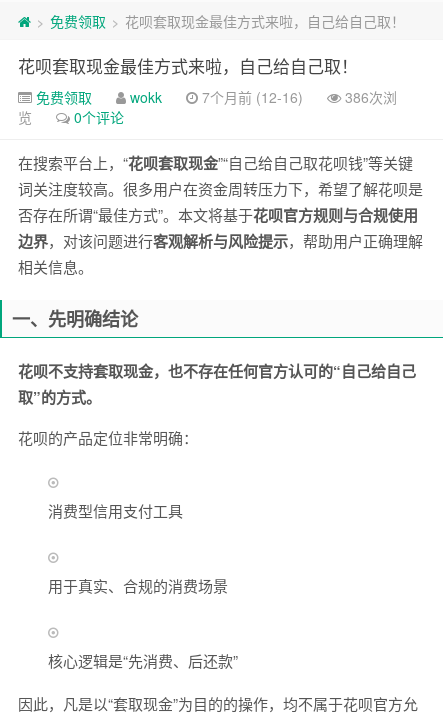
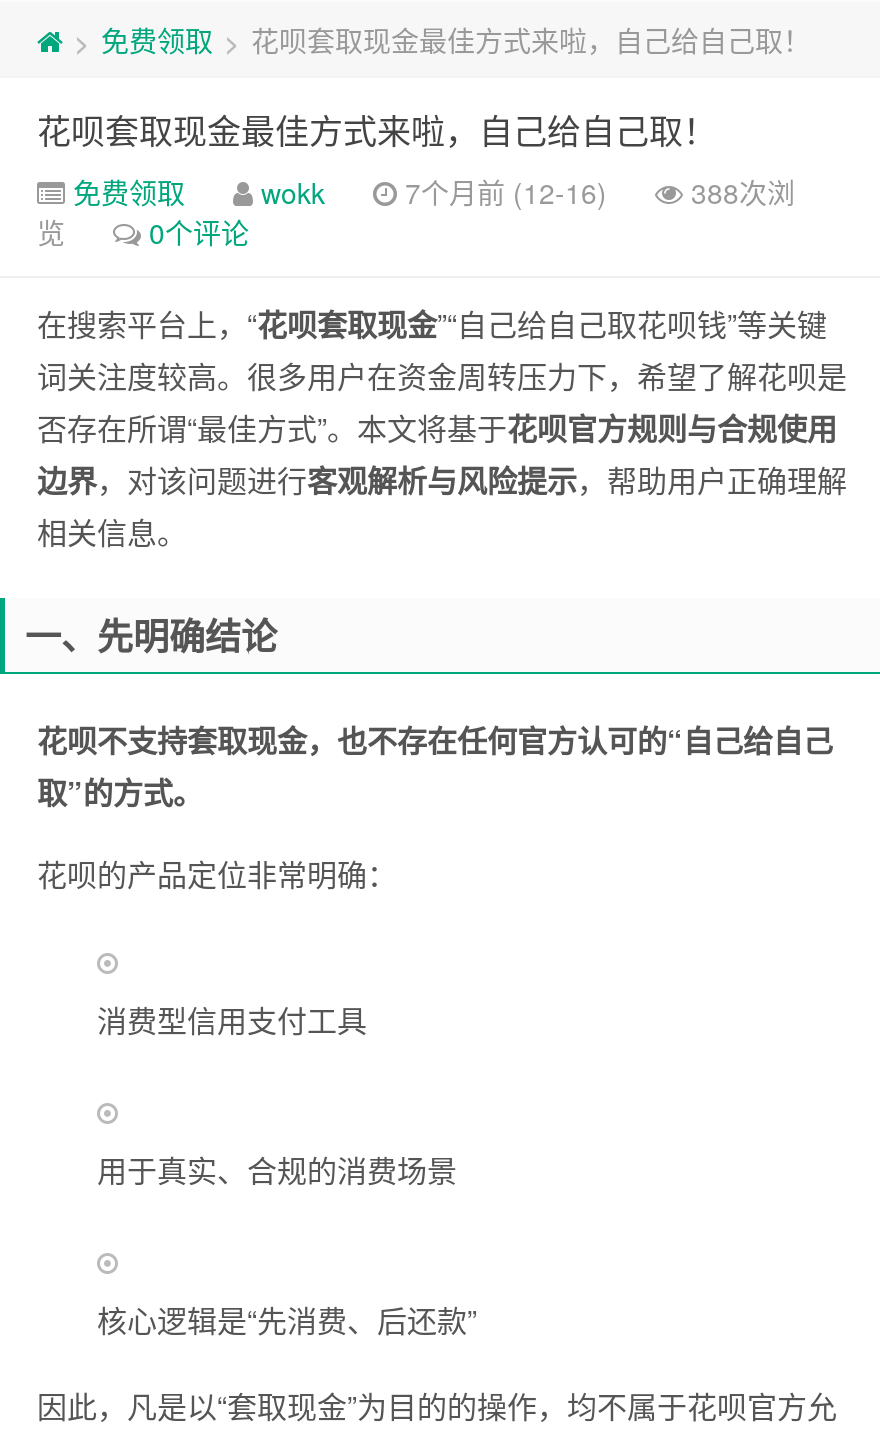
[32,87,397,107] 免费领取 wokk 7个月前 (12-16) 386次浏 -> [65,172,795,212] 免费领取 wokk 7个月前 (12-16) 388次浏

